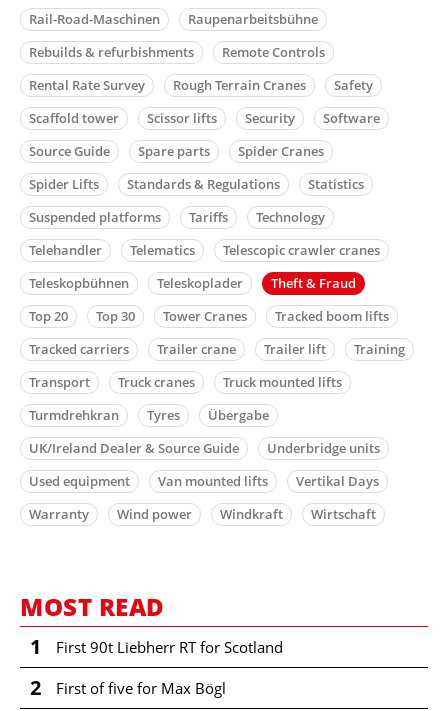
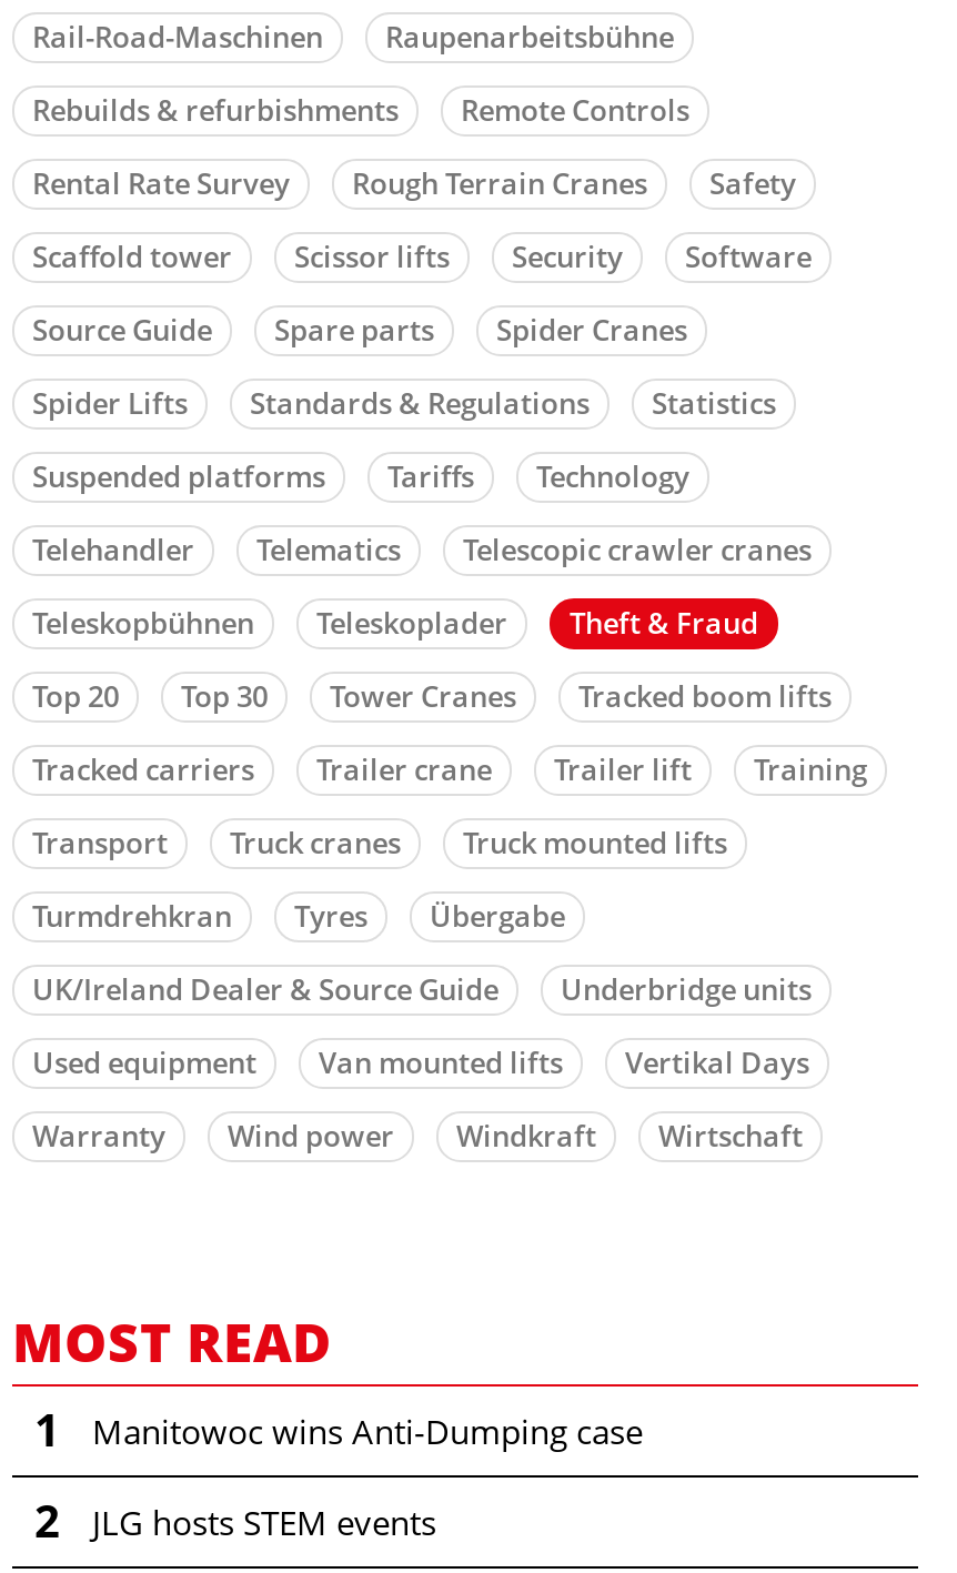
[56,636,283,656] First 90t Liebherr RT for Scotland -> [92,1408,643,1452] Manitowoc wins Anti-Dumping case
[56,677,226,697] First of five for Max Bögl -> [92,1499,436,1543] JLG hosts STEM events

